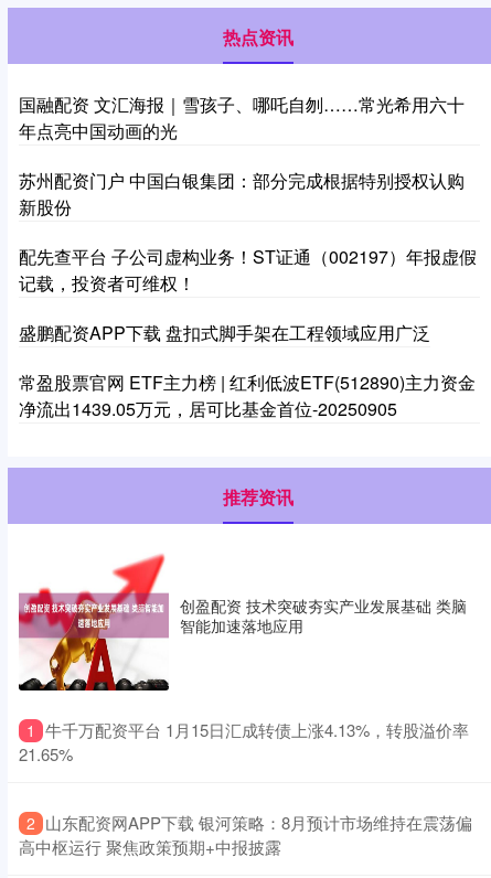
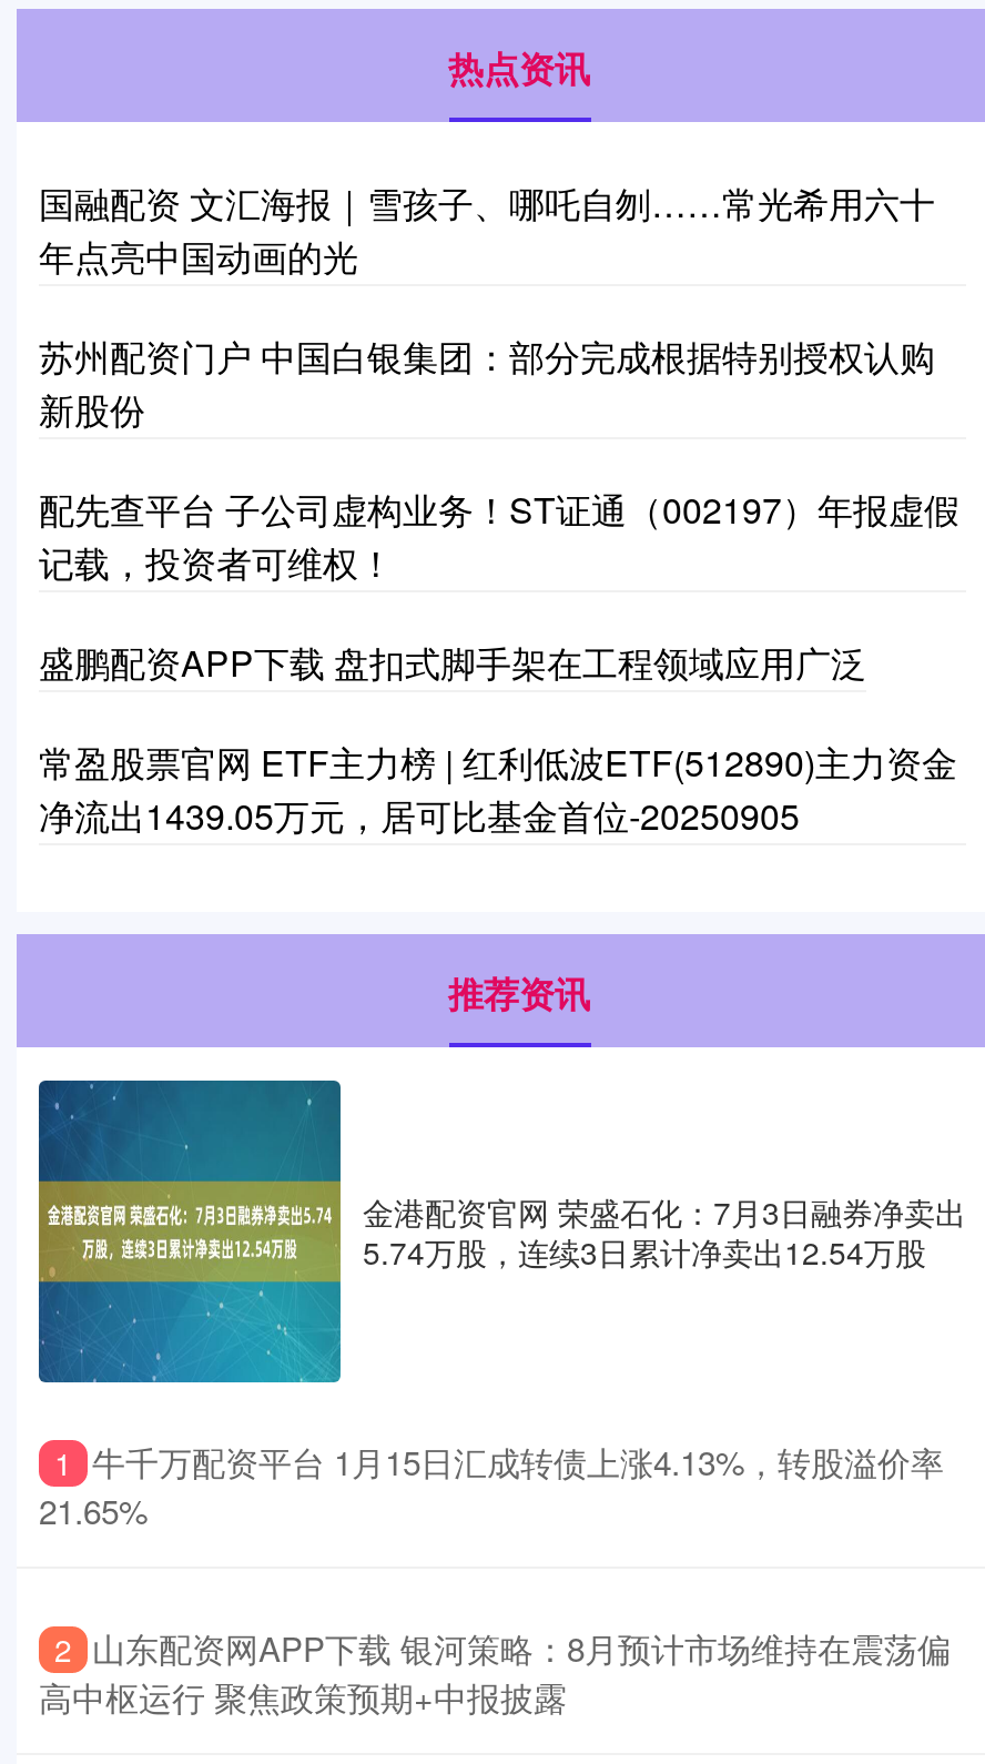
[18,539,467,692] [image] | 创盈配资 技术突破夯实产业发展基础 类脑 | 智能加速落地应用 -> [37,1077,966,1386] [image] | 金港配资官网 荣盛石化：7月3日融券净卖出 | 5.74万股，连续3日累计净卖出12.54万股

